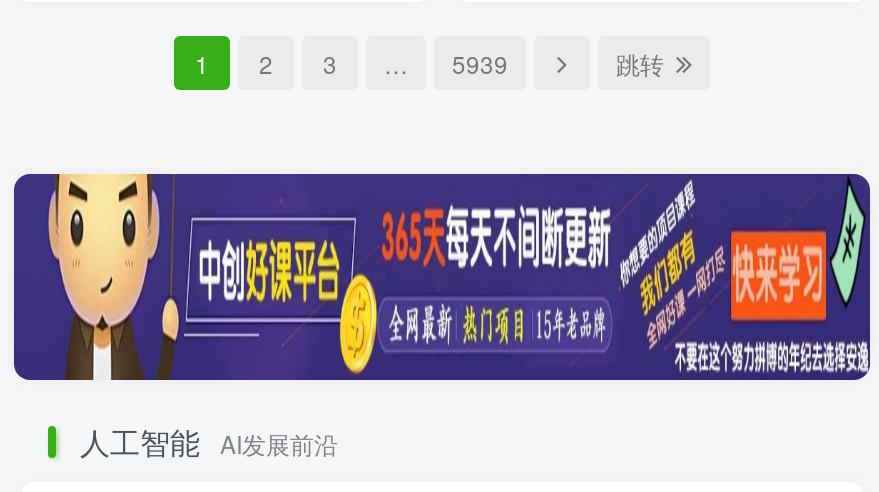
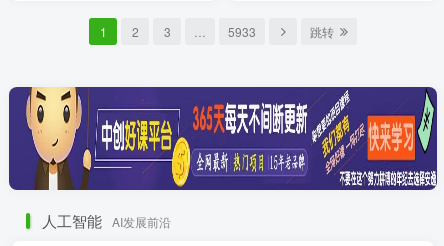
[452,47,508,81] 5939 -> [228,23,256,40] 5933

